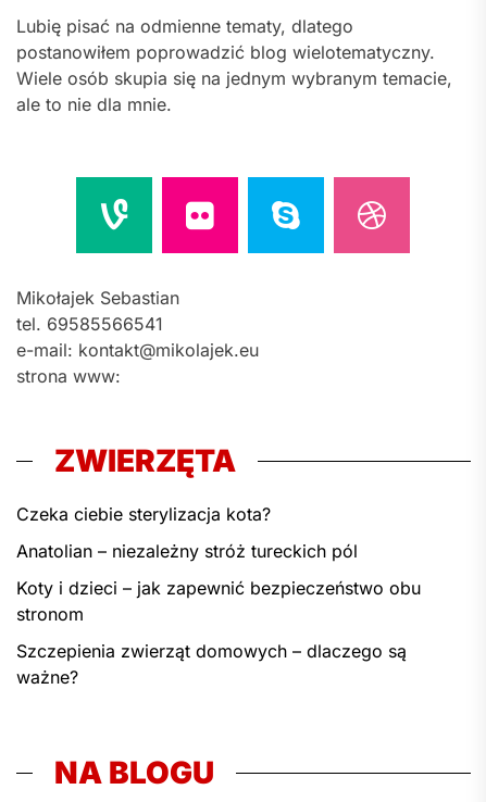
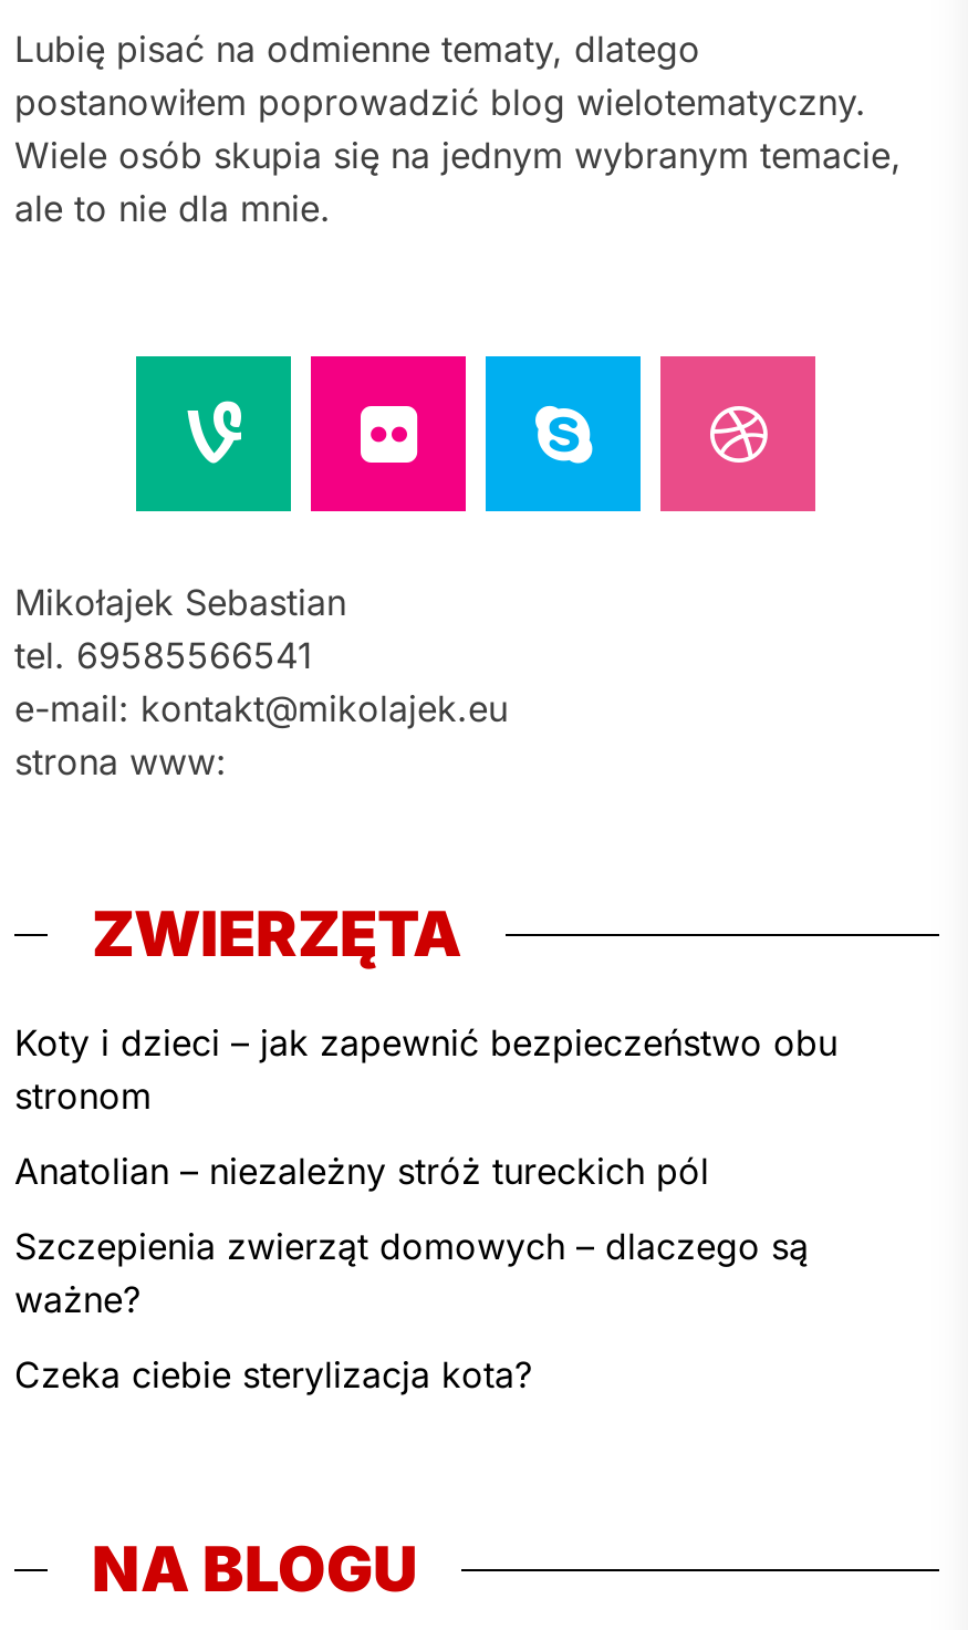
moved [16,503,271,524] -> [14,1351,532,1395]: Czeka ciebie sterylizacja kota?
moved [16,540,358,561] -> [14,1148,709,1192]: Anatolian – niezależny stróż tureckich pól
moved [16,577,421,624] -> [14,1019,837,1117]: Koty i dzieci – jak zapewnić bezpieczeństwo obu | stronom
moved [16,640,407,687] -> [14,1223,809,1320]: Szczepienia zwierząt domowych – dlaczego są | ważne?

